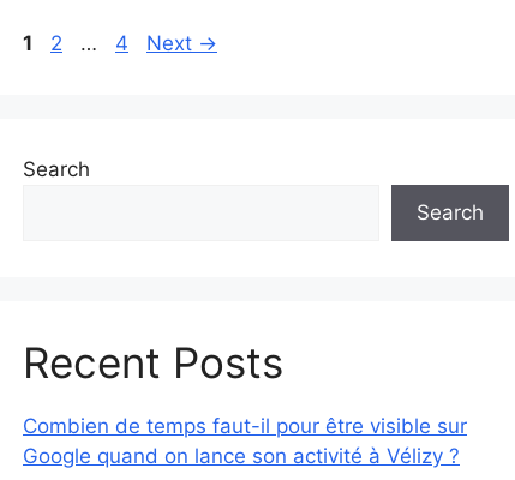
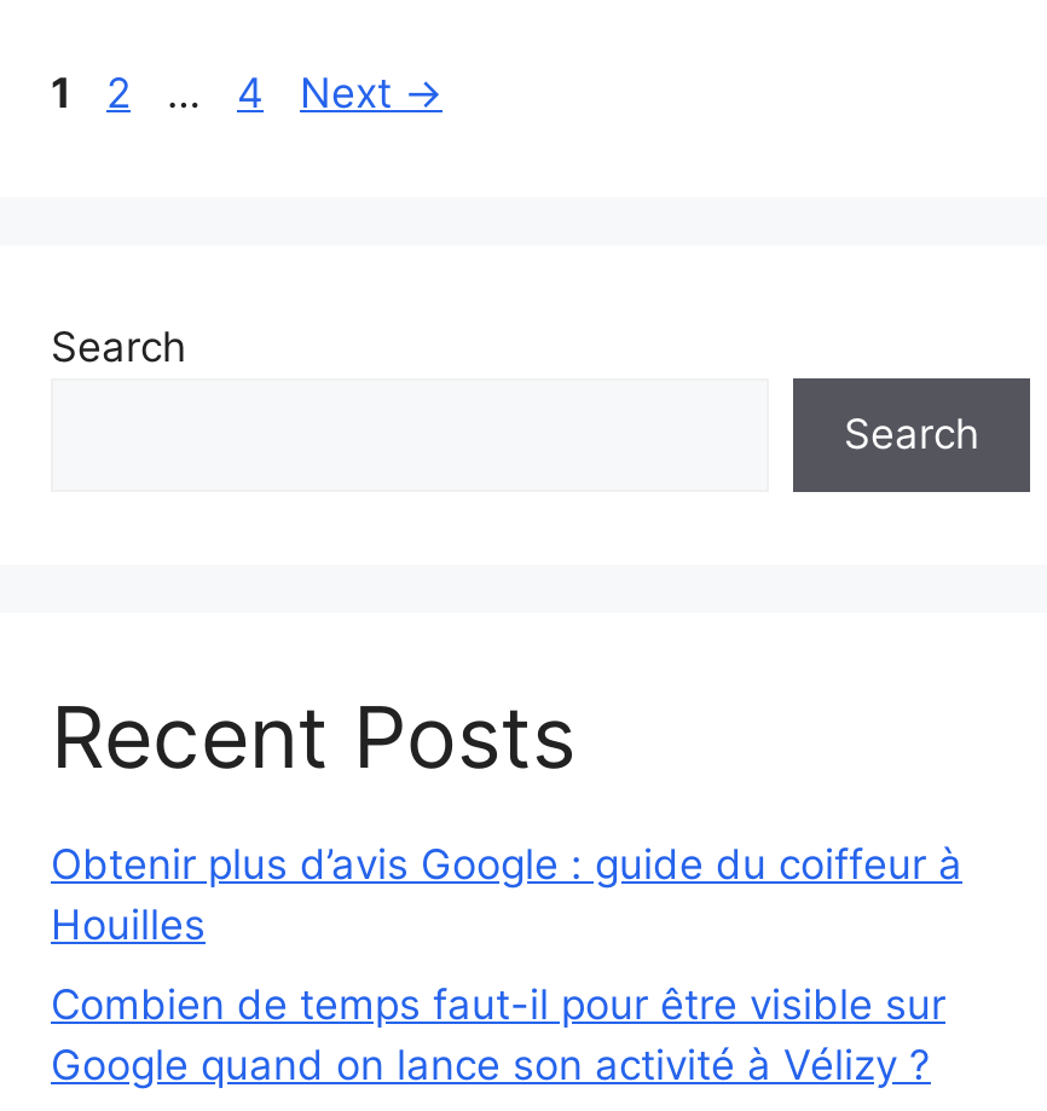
none -> [51,839,962,948] Obtenir plus d’avis Google : guide du coiffeur à | Houilles

